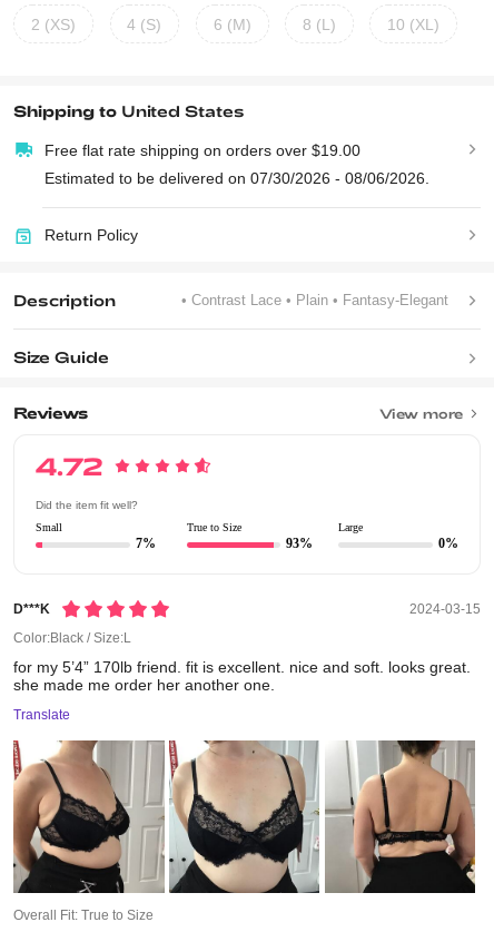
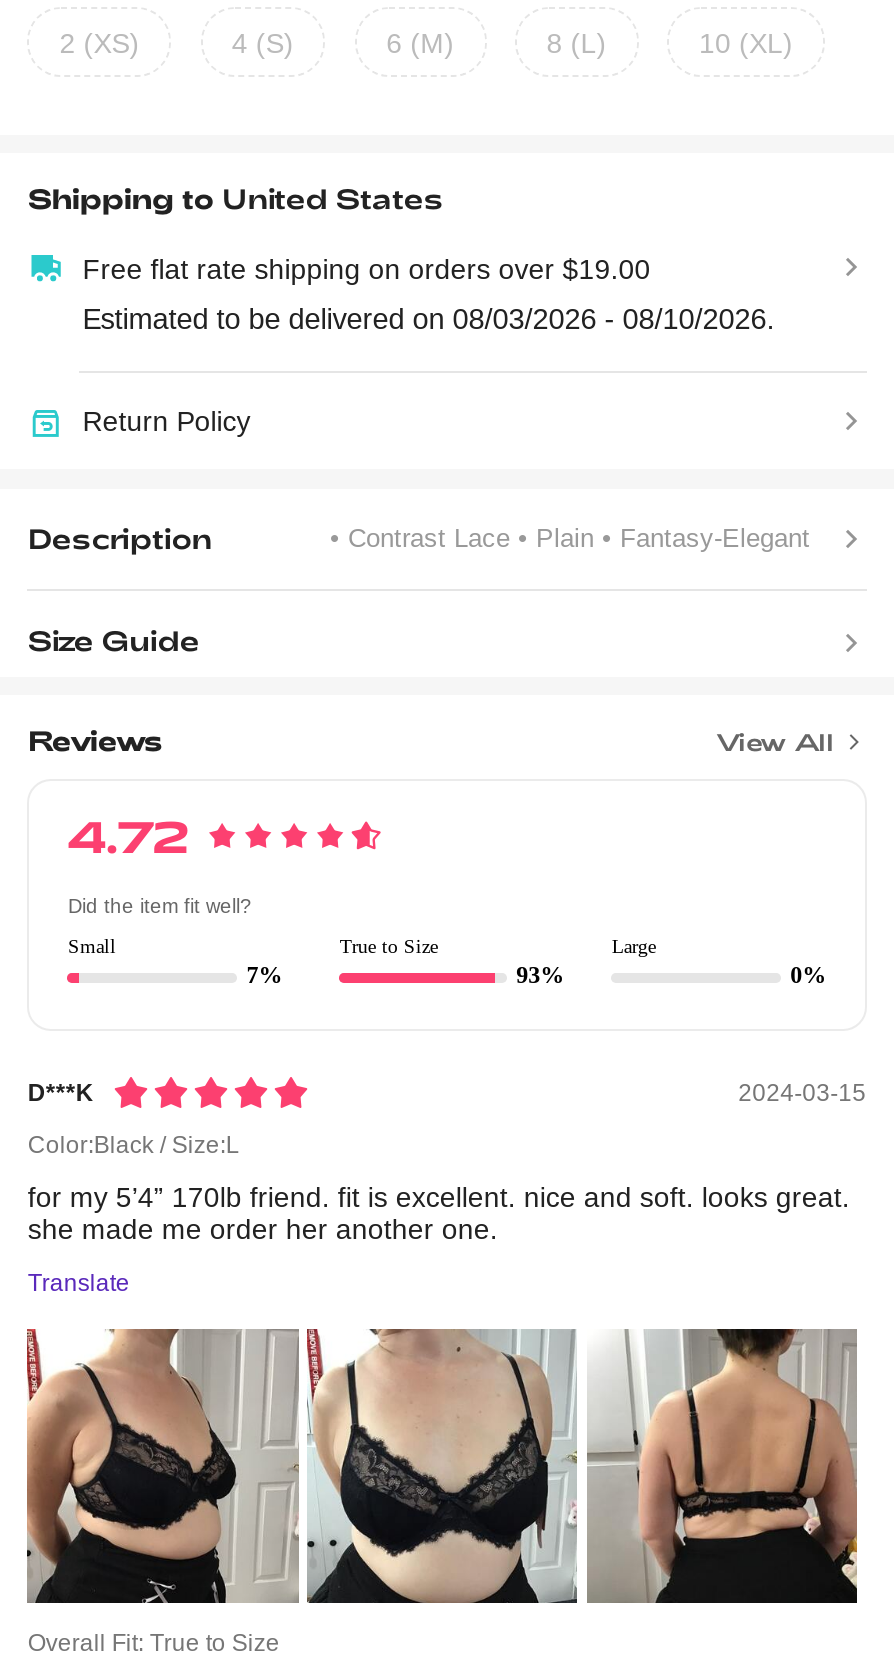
[44,170,429,187] Estimated to be delivered on 07/30/2026 - 08/06/2026. -> [82,304,774,336] Estimated to be delivered on 08/03/2026 - 08/10/2026.
[379,405,463,421] View more -> [716,727,834,755] View All

